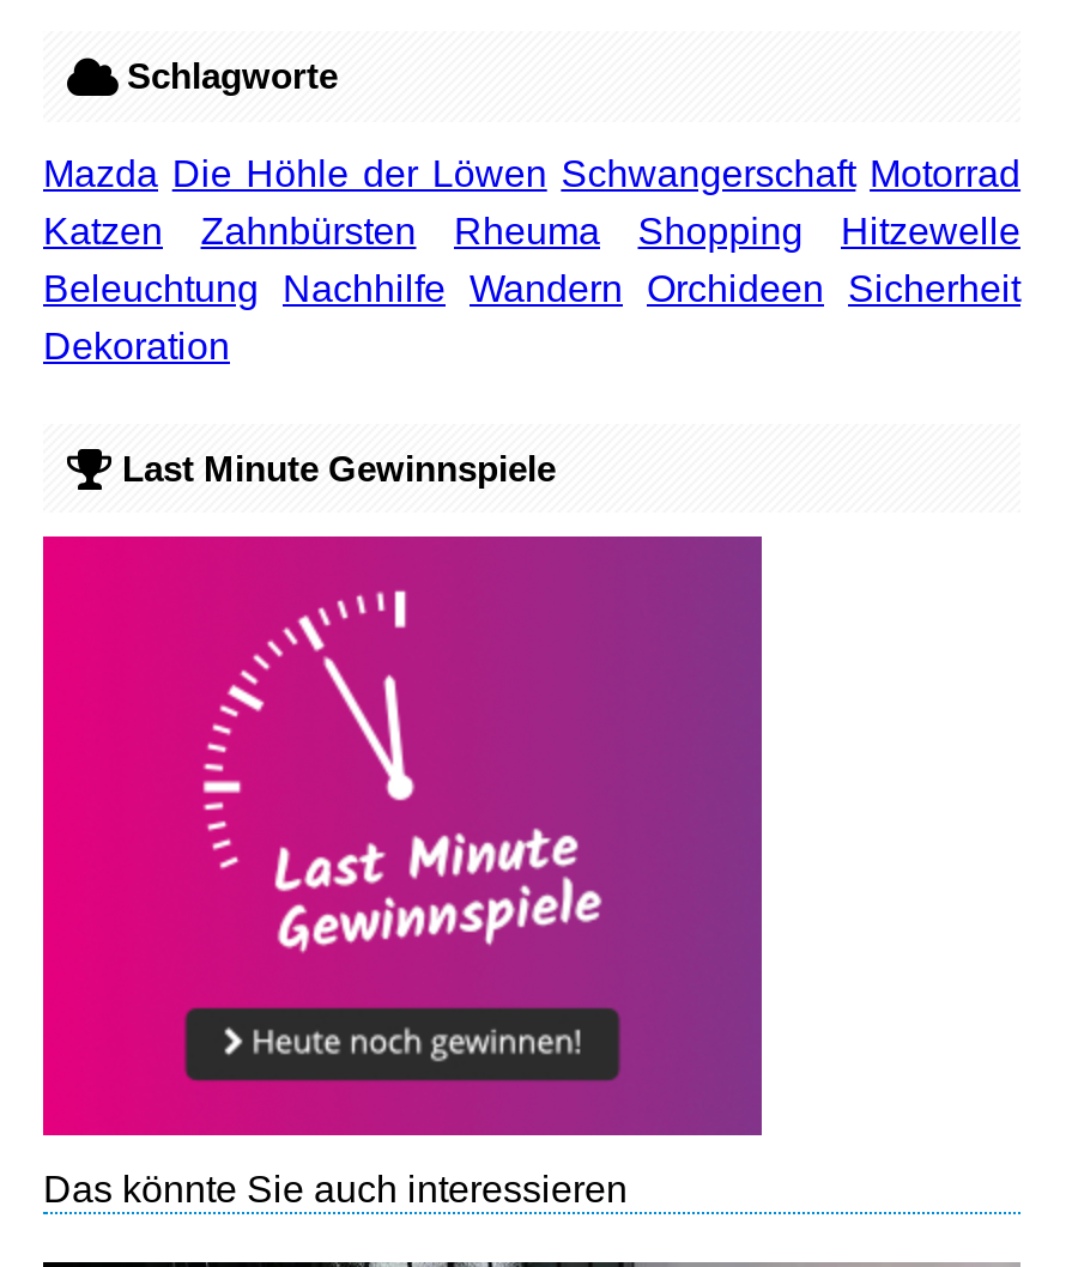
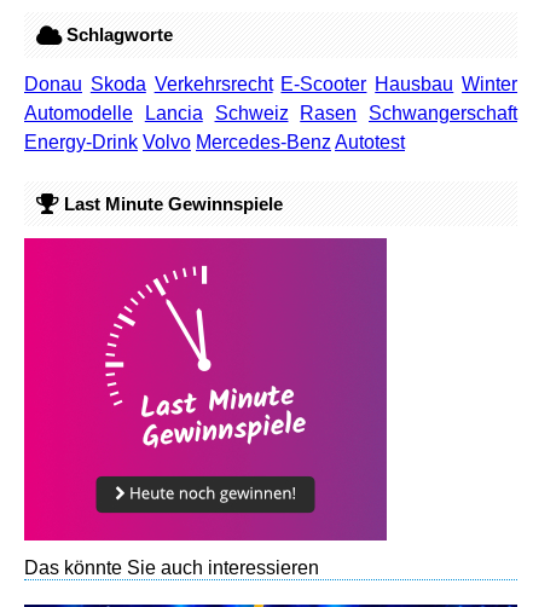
[43,152,1020,365] Mazda Die Höhle der Löwen Schwangerschaft Motorrad | Katzen | Zahnbürsten | Rheuma | Shopping | Hitzewelle | Beleuchtung Nachhilfe Wandern Orchideen Sicherheit | Dekoration -> [24,73,517,152] Donau Skoda Verkehrsrecht E-Scooter Hausbau Winter | Automodelle Lancia Schweiz Rasen Schwangerschaft | Energy-Drink Volvo Mercedes-Benz Autotest

